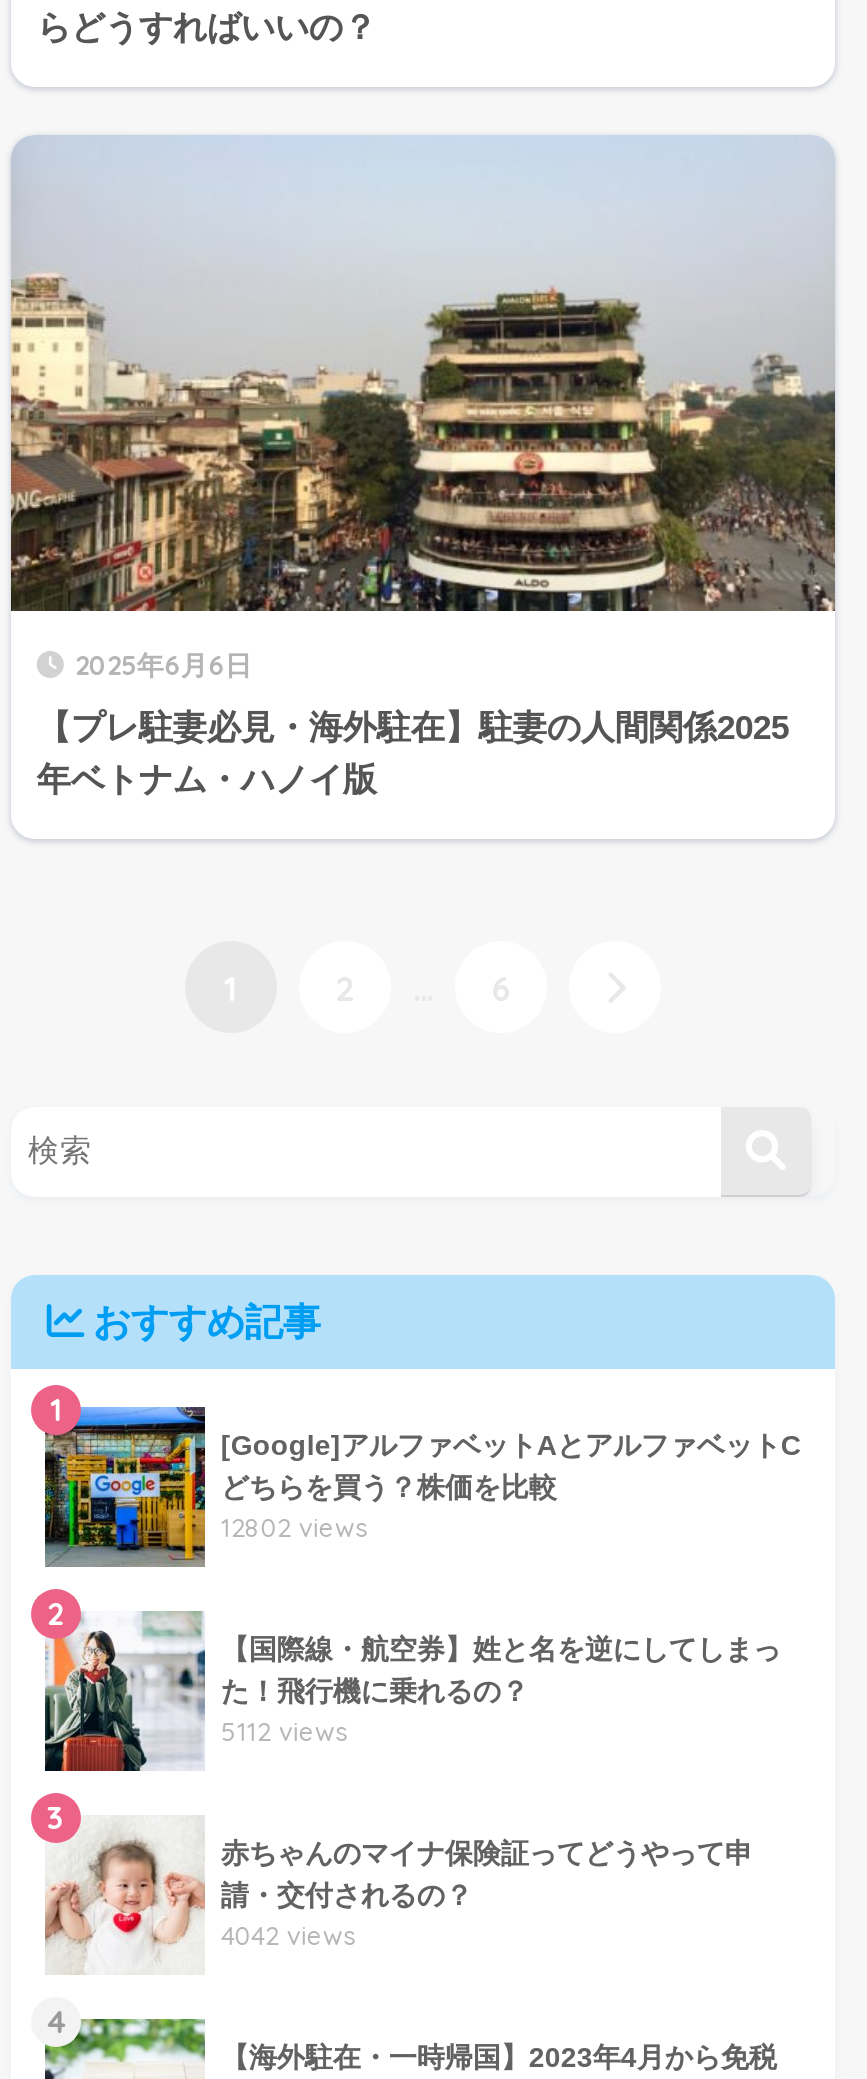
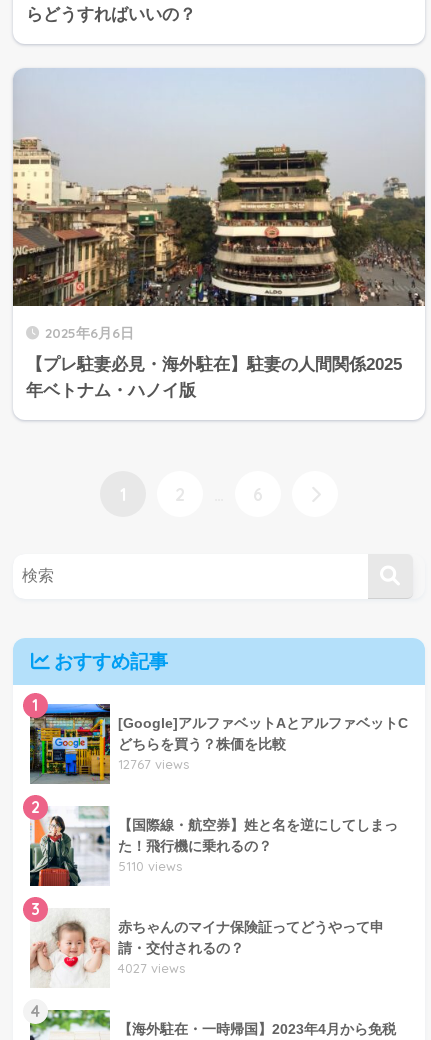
[221,1511,367,1543] 12802 views -> [118,756,189,772] 12767 views
[221,1715,347,1747] 5112 views -> [118,858,182,874] 5110 views
[221,1919,355,1951] 4042 views -> [118,960,185,976] 4027 views

